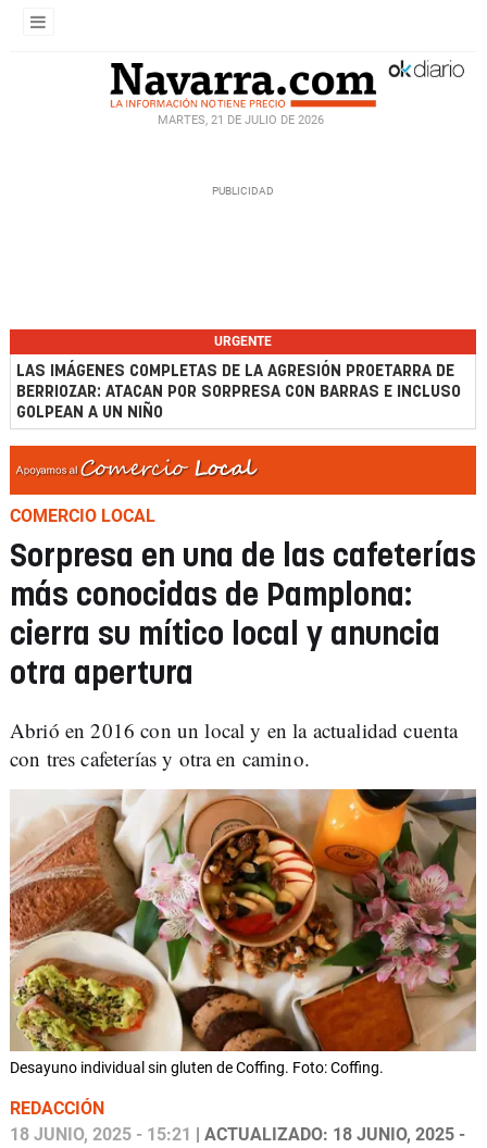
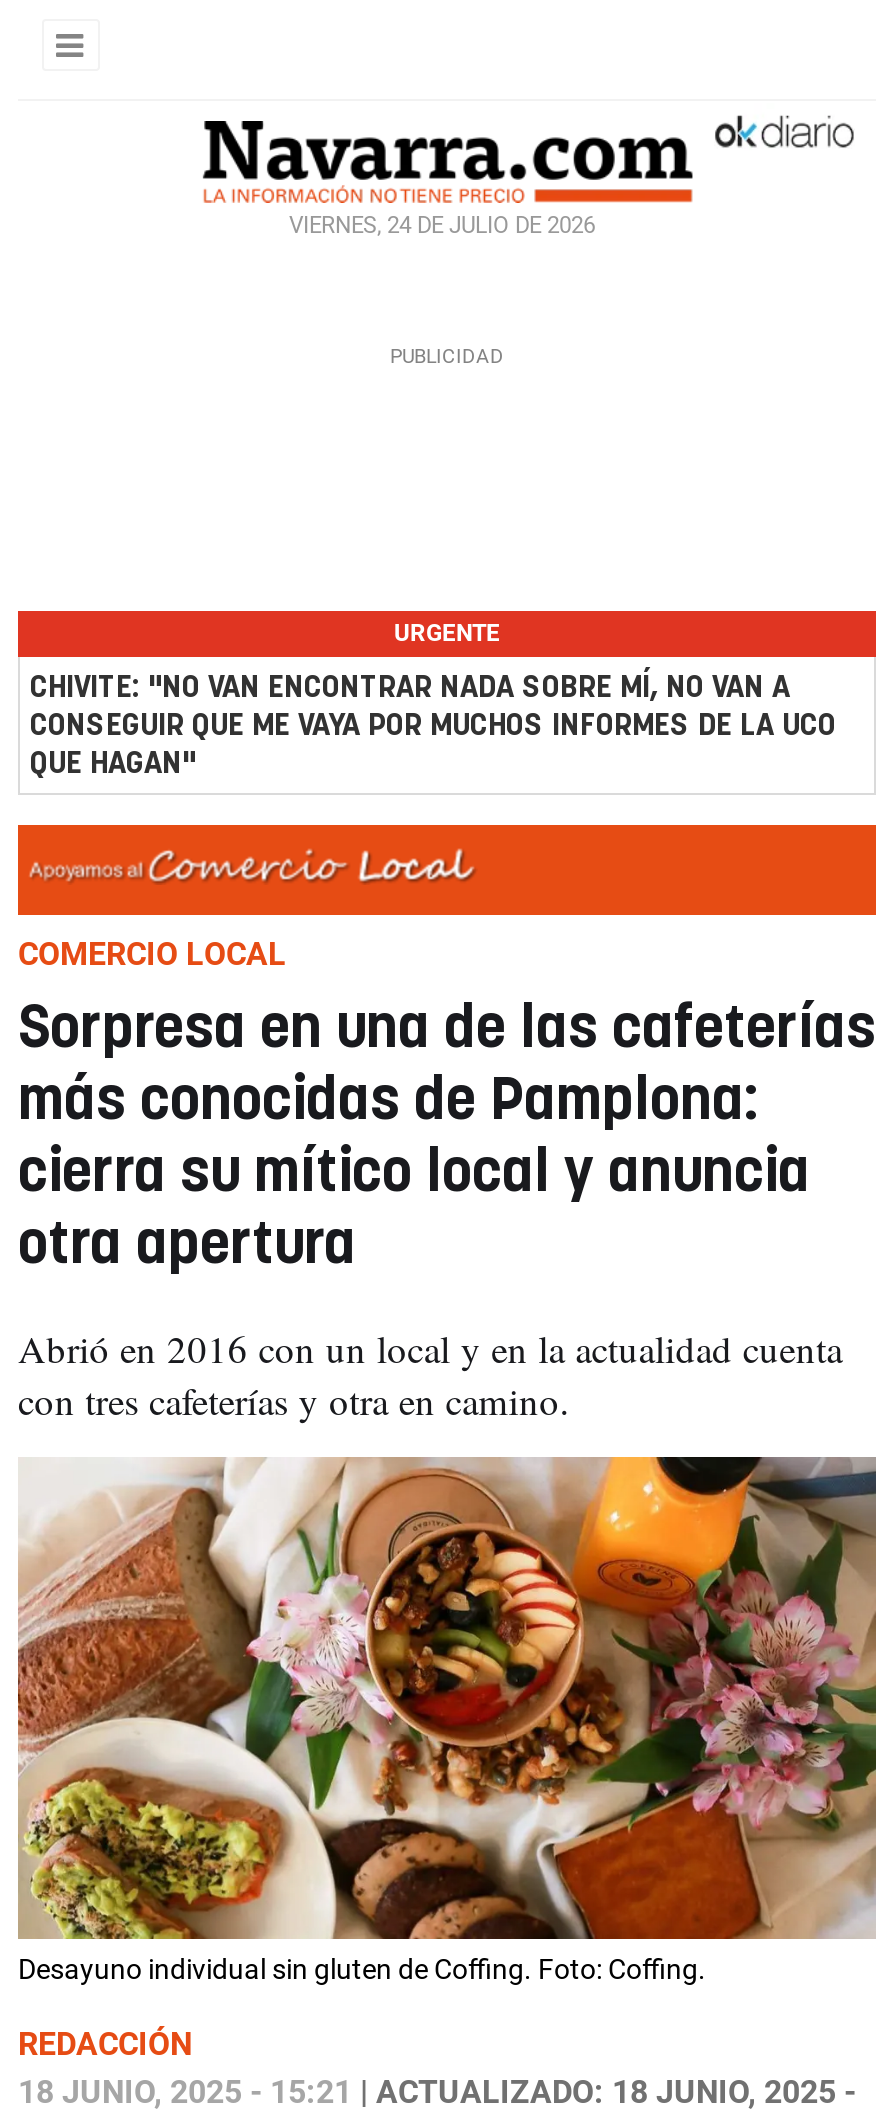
[157,113,323,127] MARTES, 21 DE JULIO DE 2026 -> [289,213,595,239] VIERNES, 24 DE JULIO DE 2026
[16,363,461,421] LAS IMÁGENES COMPLETAS DE LA AGRESIÓN PROETARRA DE | BERRIOZAR: ATACAN POR SORPRESA CON BARRAS E INCLUSO | GOLPEAN A UN NIÑO -> [30,673,836,779] CHIVITE: "NO VAN ENCONTRAR NADA SOBRE MÍ, NO VAN A | CONSEGUIR QUE ME VAYA POR MUCHOS INFORMES DE LA UCO | QUE HAGAN"

